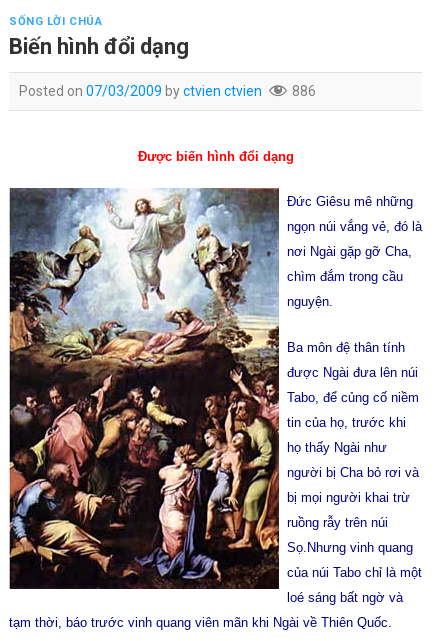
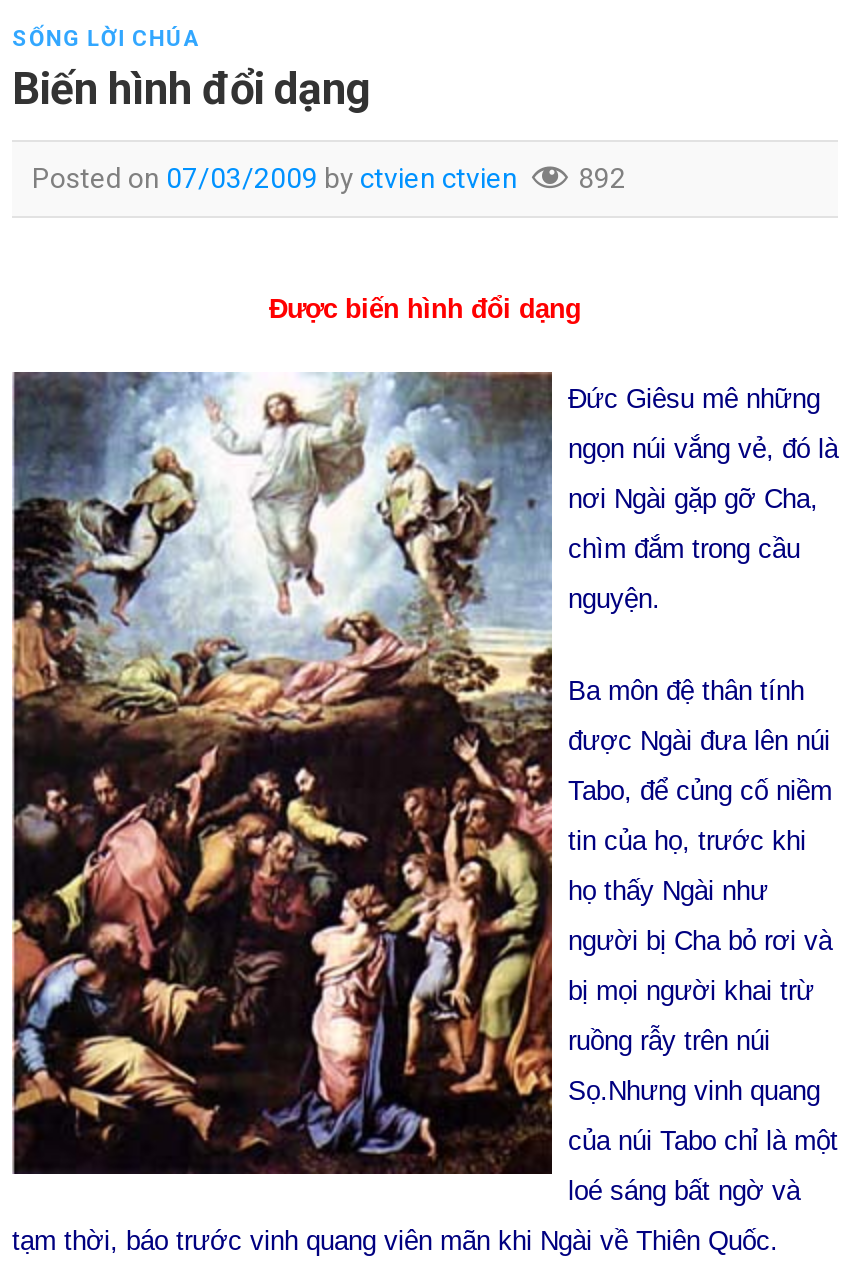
[19,83,316,99] Posted on 07/03/2009 by ctvien ctvien 886 -> [32,161,626,193] Posted on 07/03/2009 by ctvien ctvien 892

